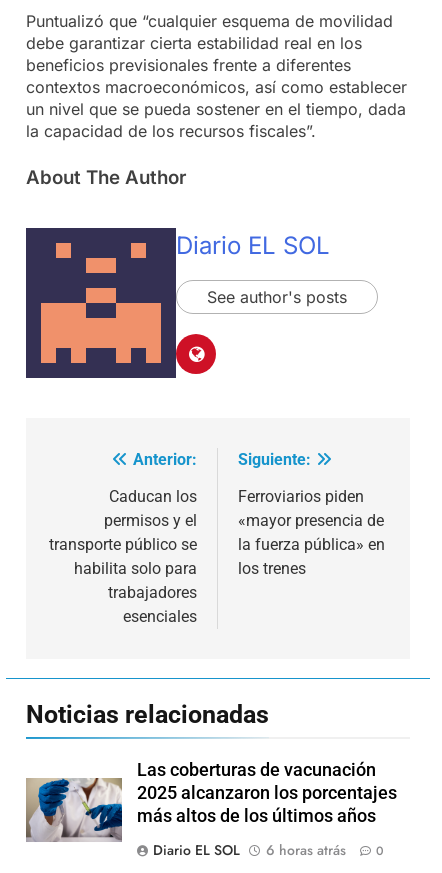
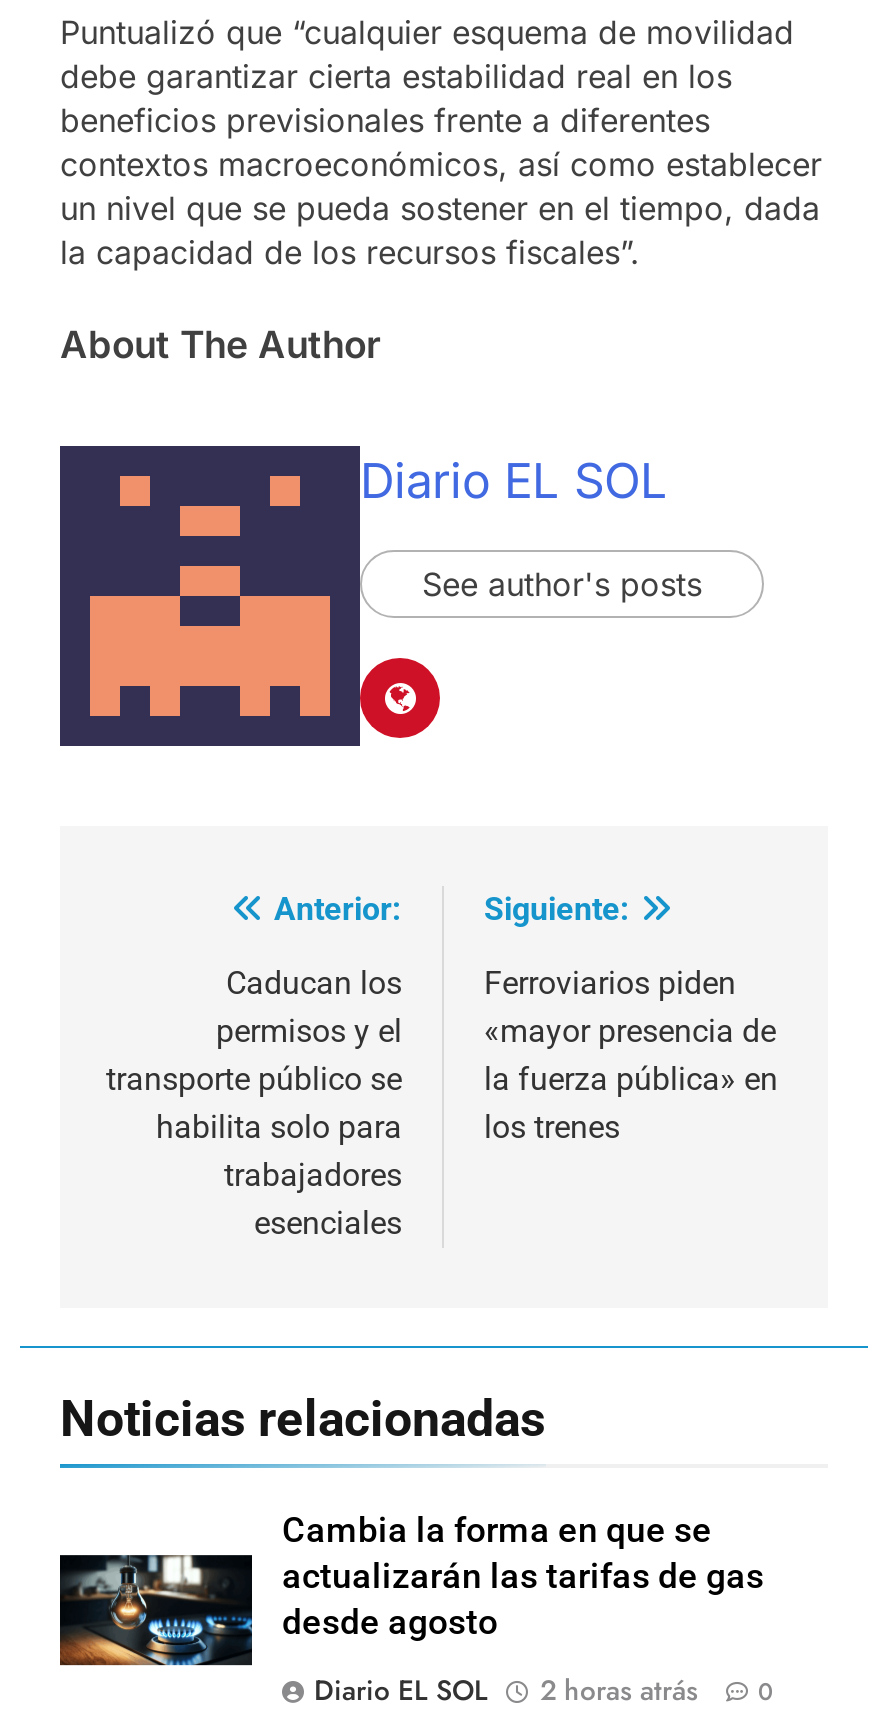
[25,760,397,843] [image] | Las coberturas de vacunación | 2025 alcanzaron los porcentajes | más altos de los últimos años -> [58,1509,764,1674] [image] | Cambia la forma en que se | actualizarán las tarifas de gas | desde agosto
[153,840,384,860] Diario EL SOL 6 horas atrás 0 -> [314,1669,774,1709] Diario EL SOL 2 horas atrás 0

